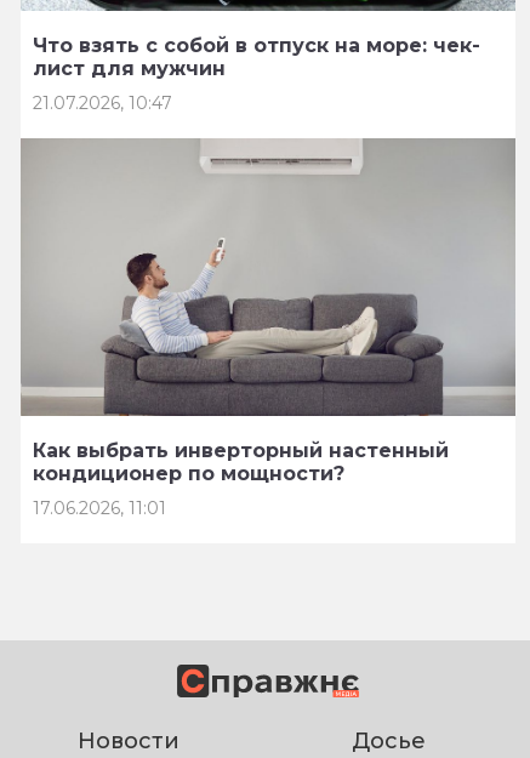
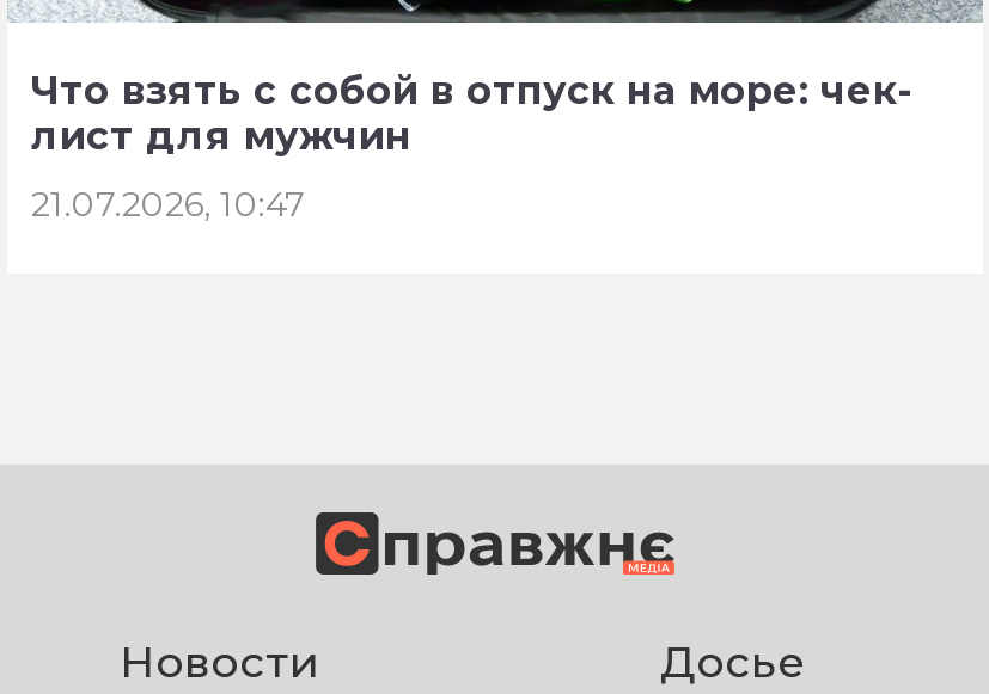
[21,138,515,519] [image] | Как выбрать инверторный настенный | кондиционер по мощности? | 17.06.2026, 11:01 -> none

